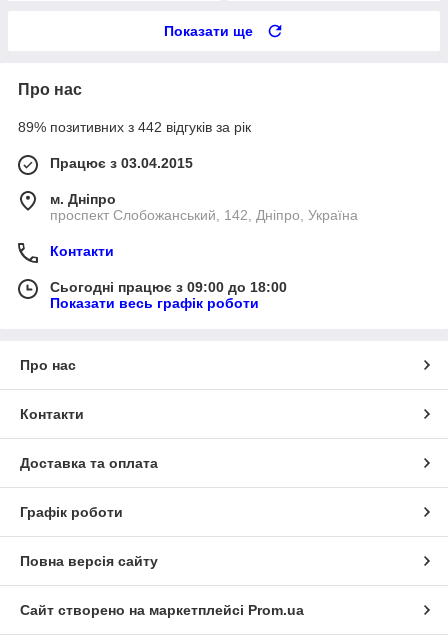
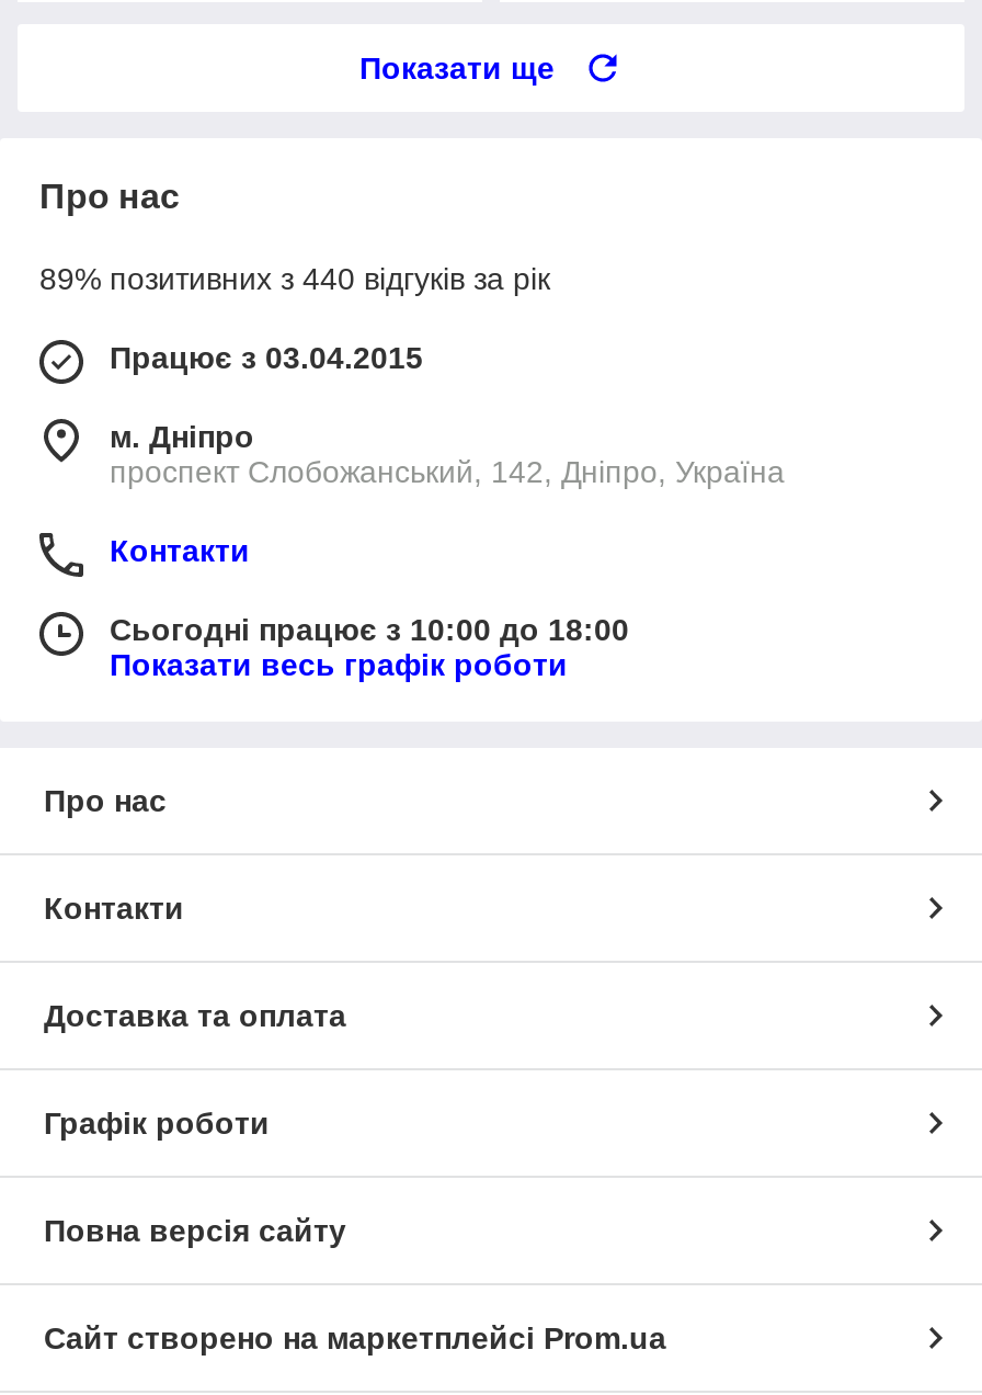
[18,119,251,135] 89% позитивних з 442 відгуків за рік -> [39,261,550,296] 89% позитивних з 440 відгуків за рік
[50,279,287,295] Сьогодні працює з 09:00 до 18:00 -> [110,612,629,647] Сьогодні працює з 10:00 до 18:00

